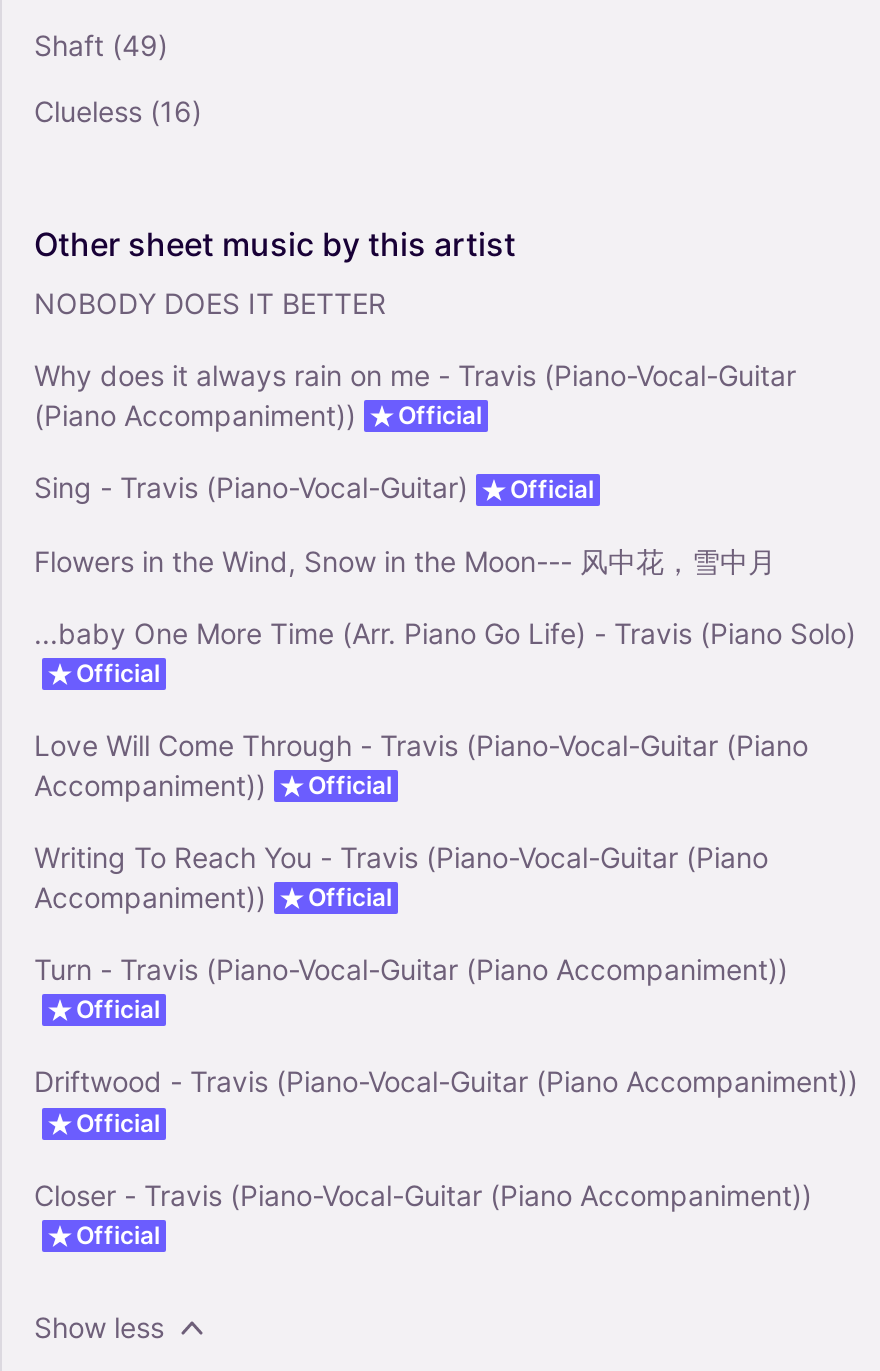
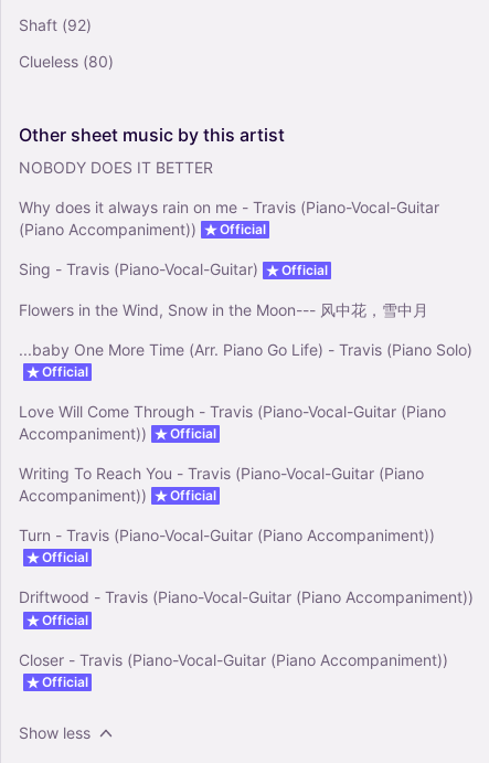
[34,29,168,63] Shaft (49) -> [19,16,92,35] Shaft (92)
[34,95,202,129] Clueless (16) -> [19,52,114,71] Clueless (80)

